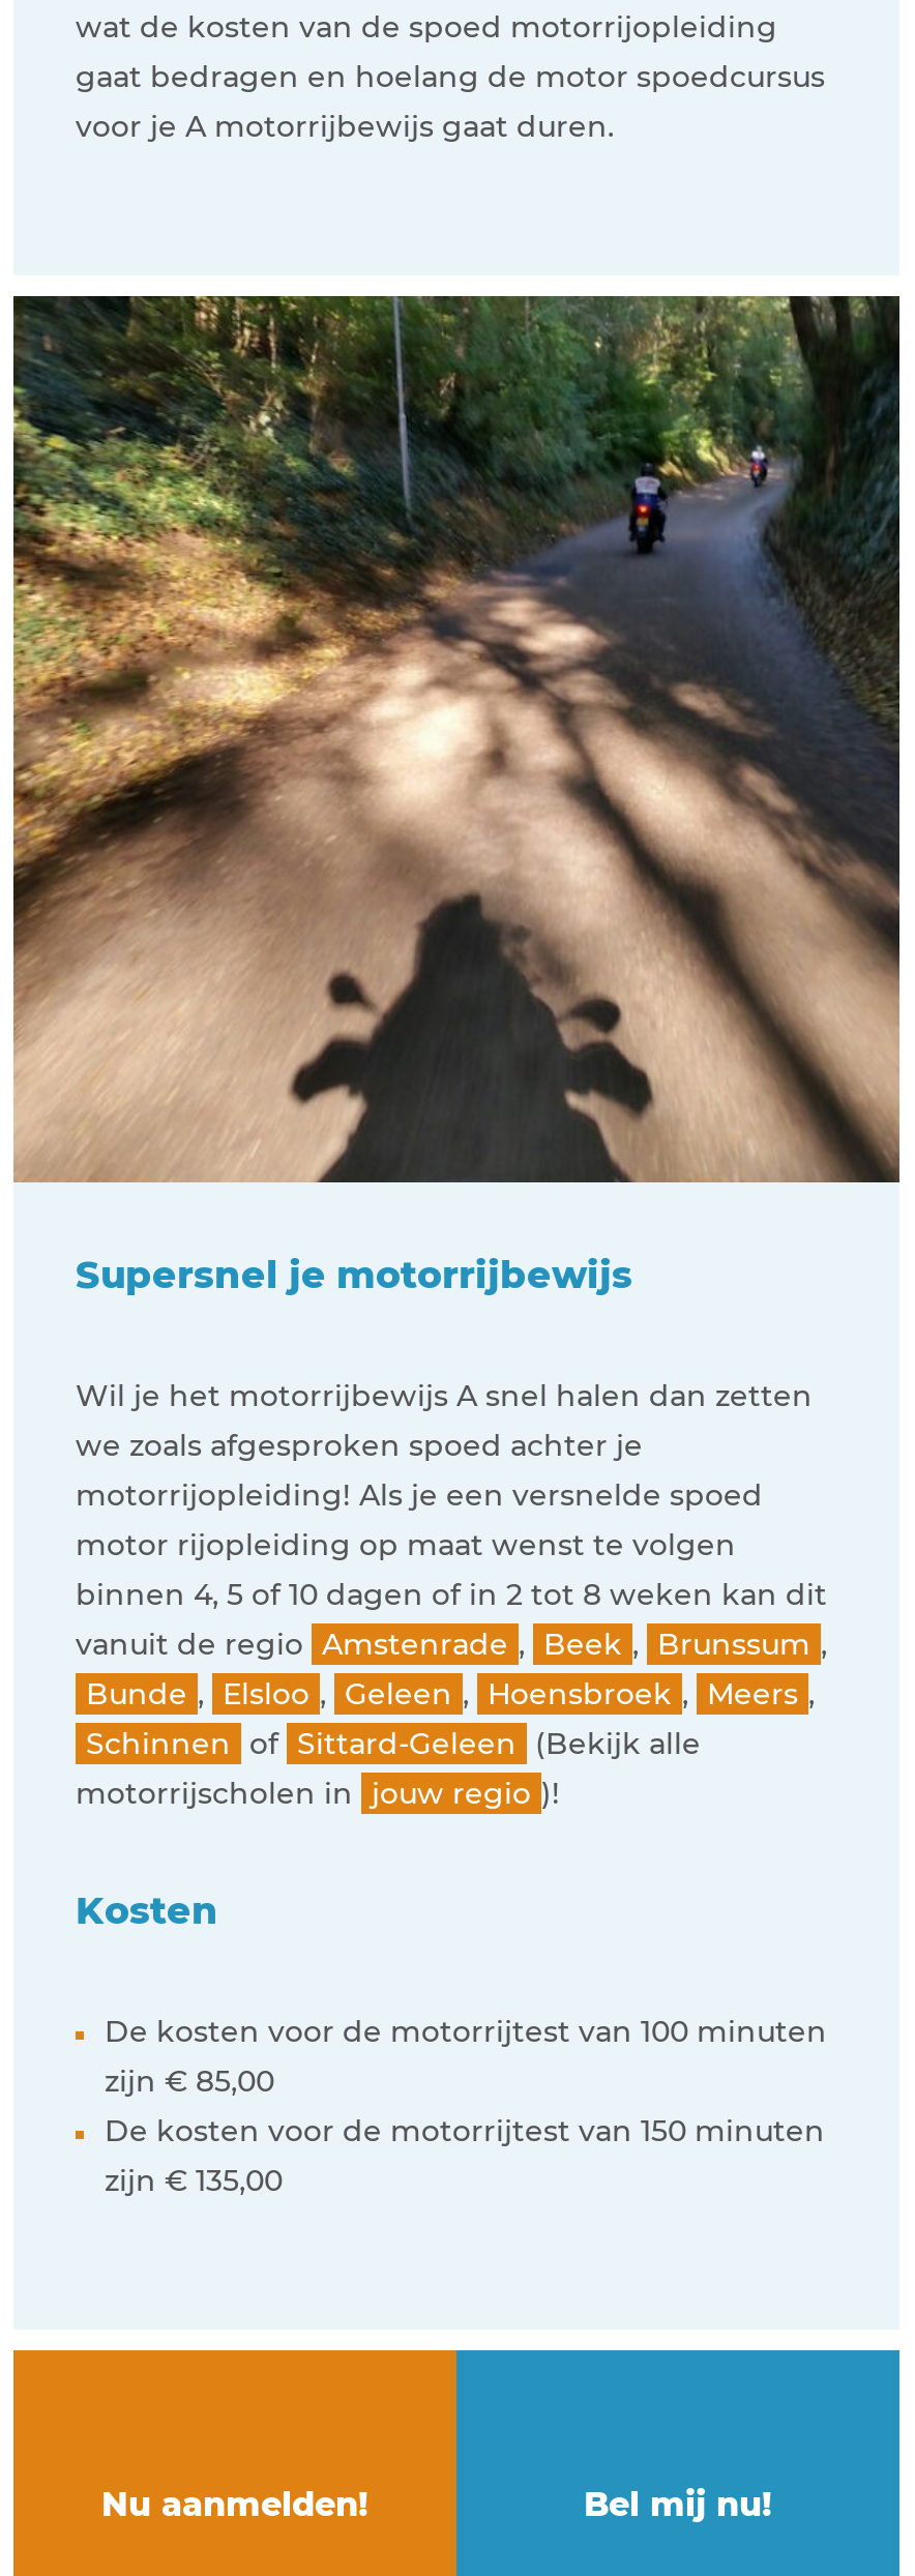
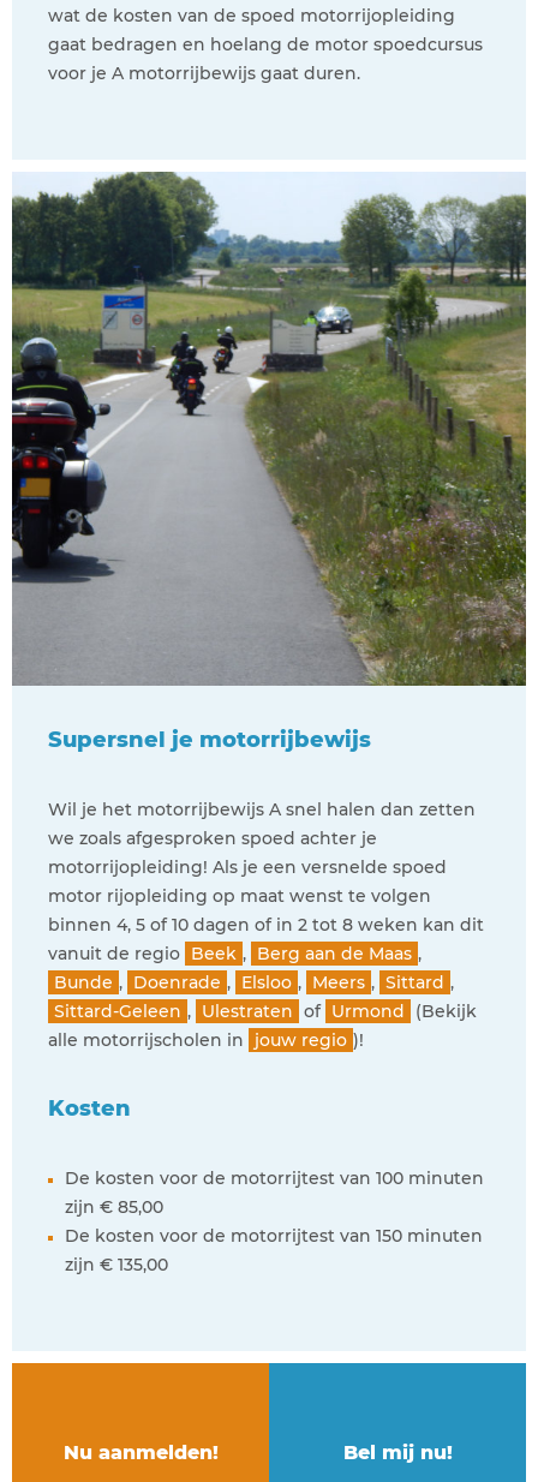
[11,294,902,1182] [image] -> [11,172,527,687] [image]
[76,1626,827,1812] vanuit de regio Amstenrade , Beek , Brunssum , | Bunde , Elsloo , Geleen , Hoensbroek , Meers , | Schinnen of Sittard-Geleen (Bekijk alle | motorrijscholen in jouw regio )! -> [48,943,477,1051] vanuit de regio Beek , Berg aan de Maas , | Bunde , Doenrade , Elsloo , Meers , Sittard , | Sittard-Geleen , Ulestraten of Urmond (Bekijk | alle motorrijscholen in jouw regio )!

